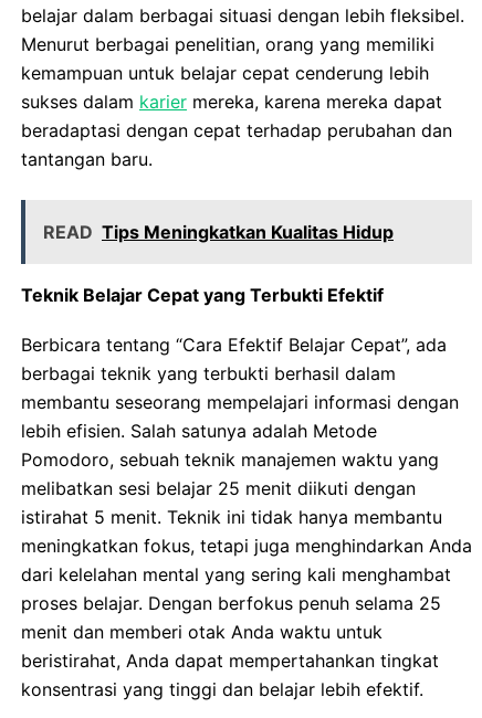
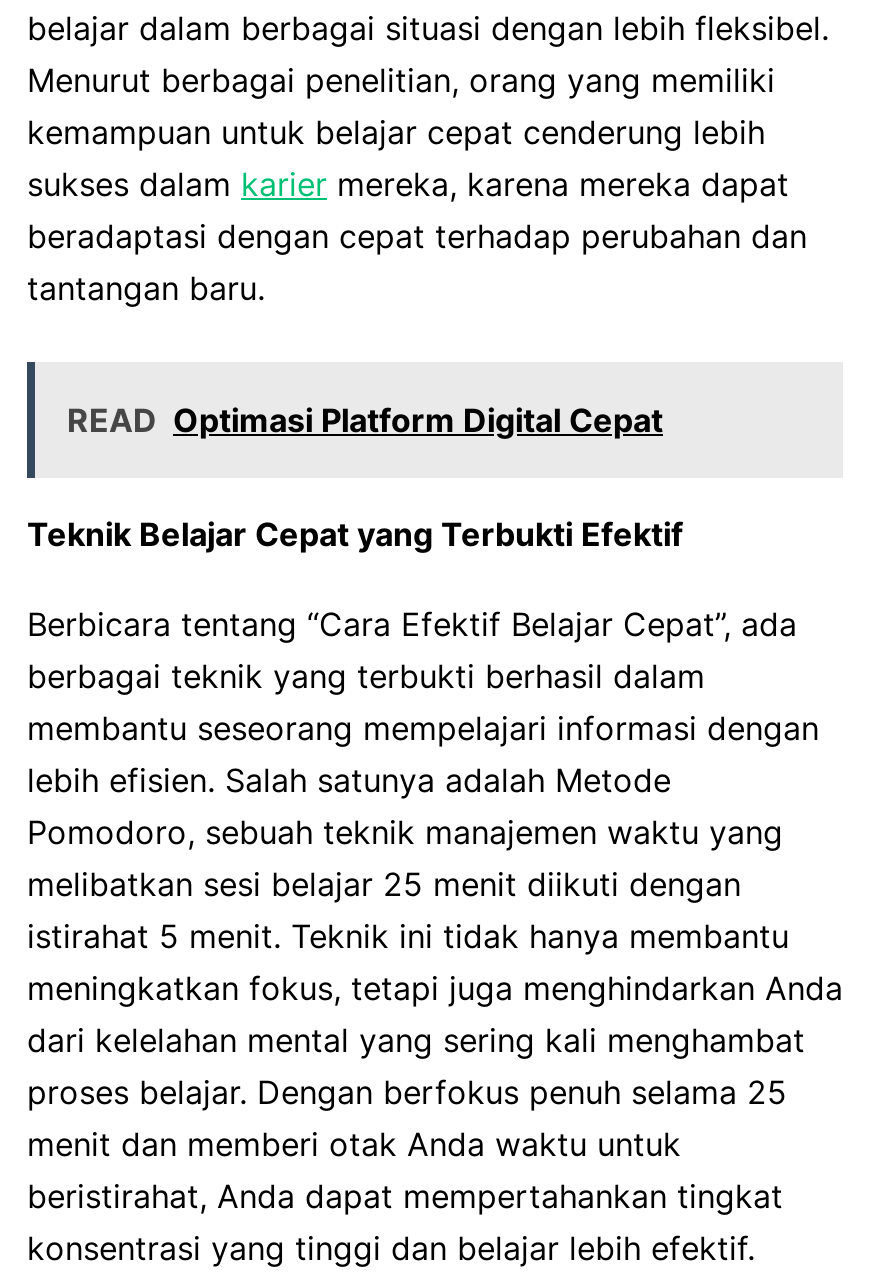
[43,221,394,244] READ Tips Meningkatkan Kualitas Hidup -> [67,401,663,441] READ Optimasi Platform Digital Cepat

